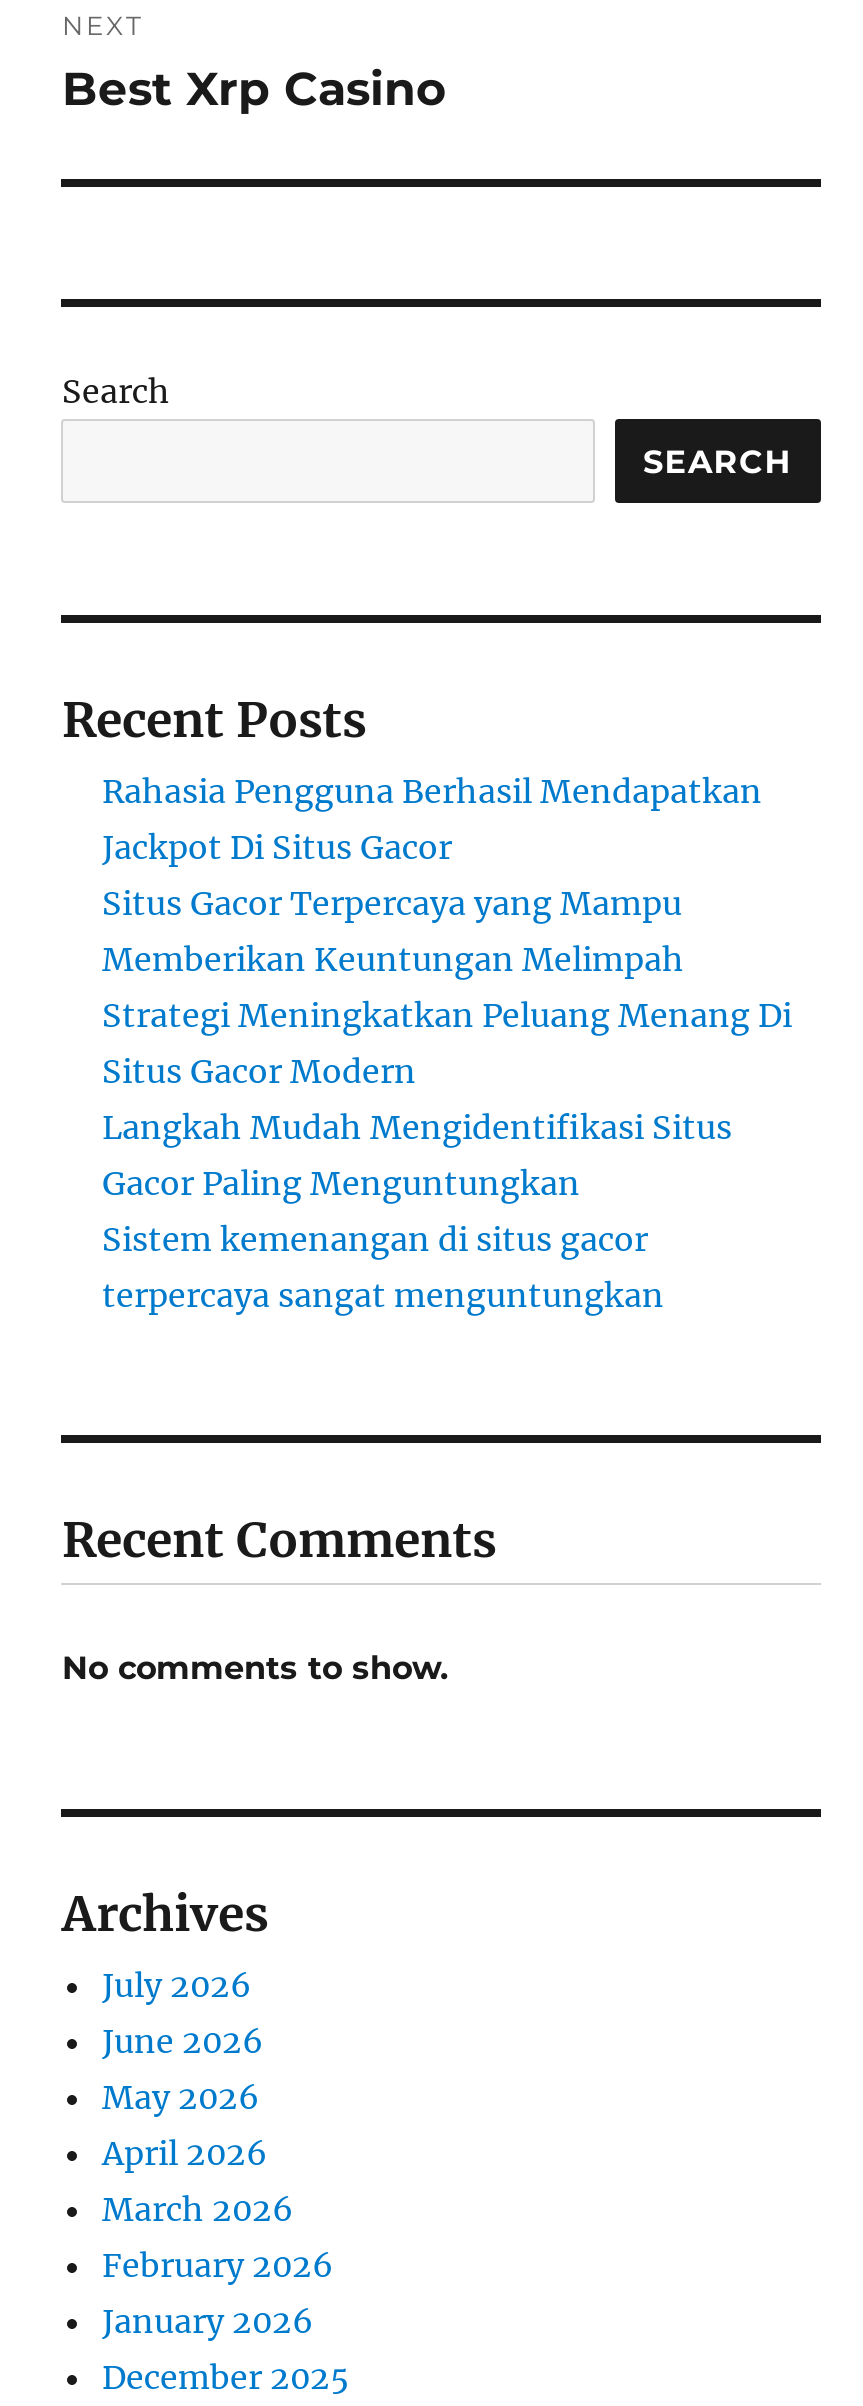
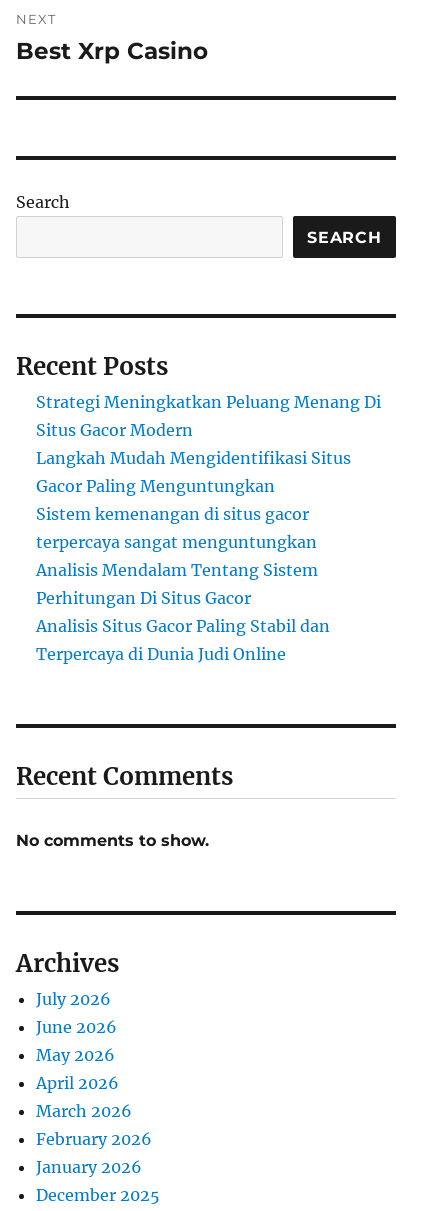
[102,771,762,979] Rahasia Pengguna Berhasil Mendapatkan | Jackpot Di Situs Gacor | Situs Gacor Terpercaya yang Mampu | Memberikan Keuntungan Melimpah -> none
moved [102,995,792,1315] -> [36,392,381,552]: Strategi Meningkatkan Peluang Menang Di | Situs Gacor Modern | Langkah Mudah Mengidentifikasi Situs | Gacor Paling Menguntungkan | Sistem kemenangan di situs gacor | terpercaya sangat menguntungkan
none -> [36,560,330,664] Analisis Mendalam Tentang Sistem | Perhitungan Di Situs Gacor | Analisis Situs Gacor Paling Stabil dan | Terpercaya di Dunia Judi Online

